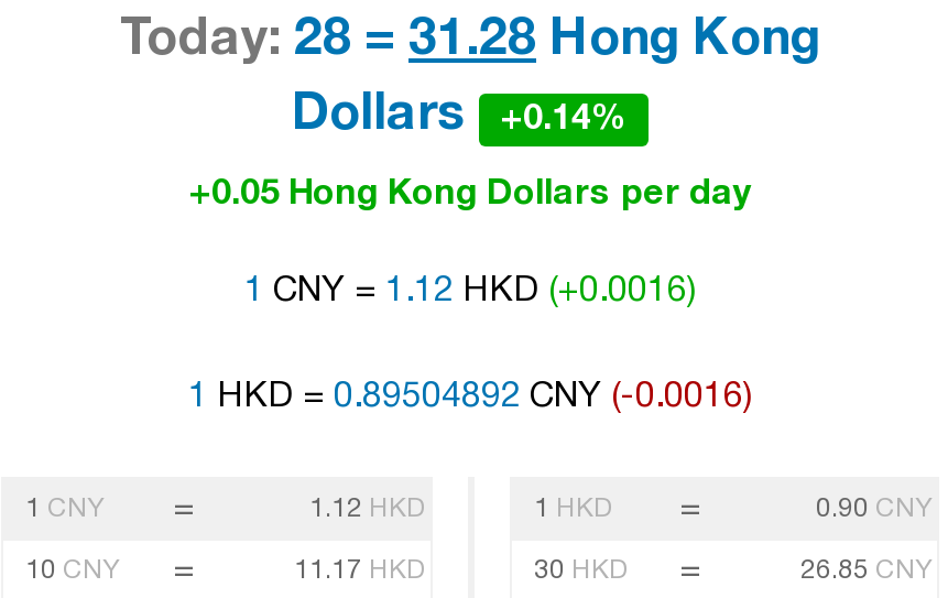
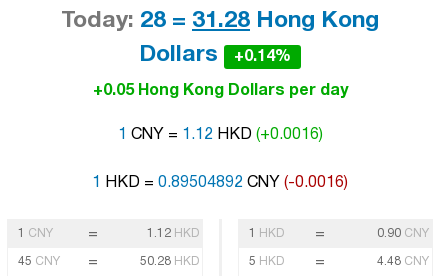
[25,558,118,582] 10 CNY -> [18,256,60,267] 45 CNY
[294,558,424,582] 11.17 HKD -> [140,256,199,267] 50.28 HKD
[534,558,626,582] 30 HKD -> [249,256,284,267] 5 HKD
[800,558,930,582] 26.85 CNY -> [377,256,429,267] 4.48 CNY

